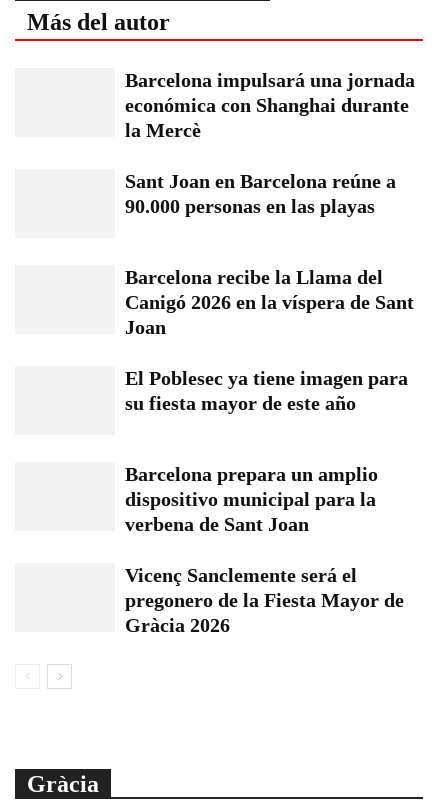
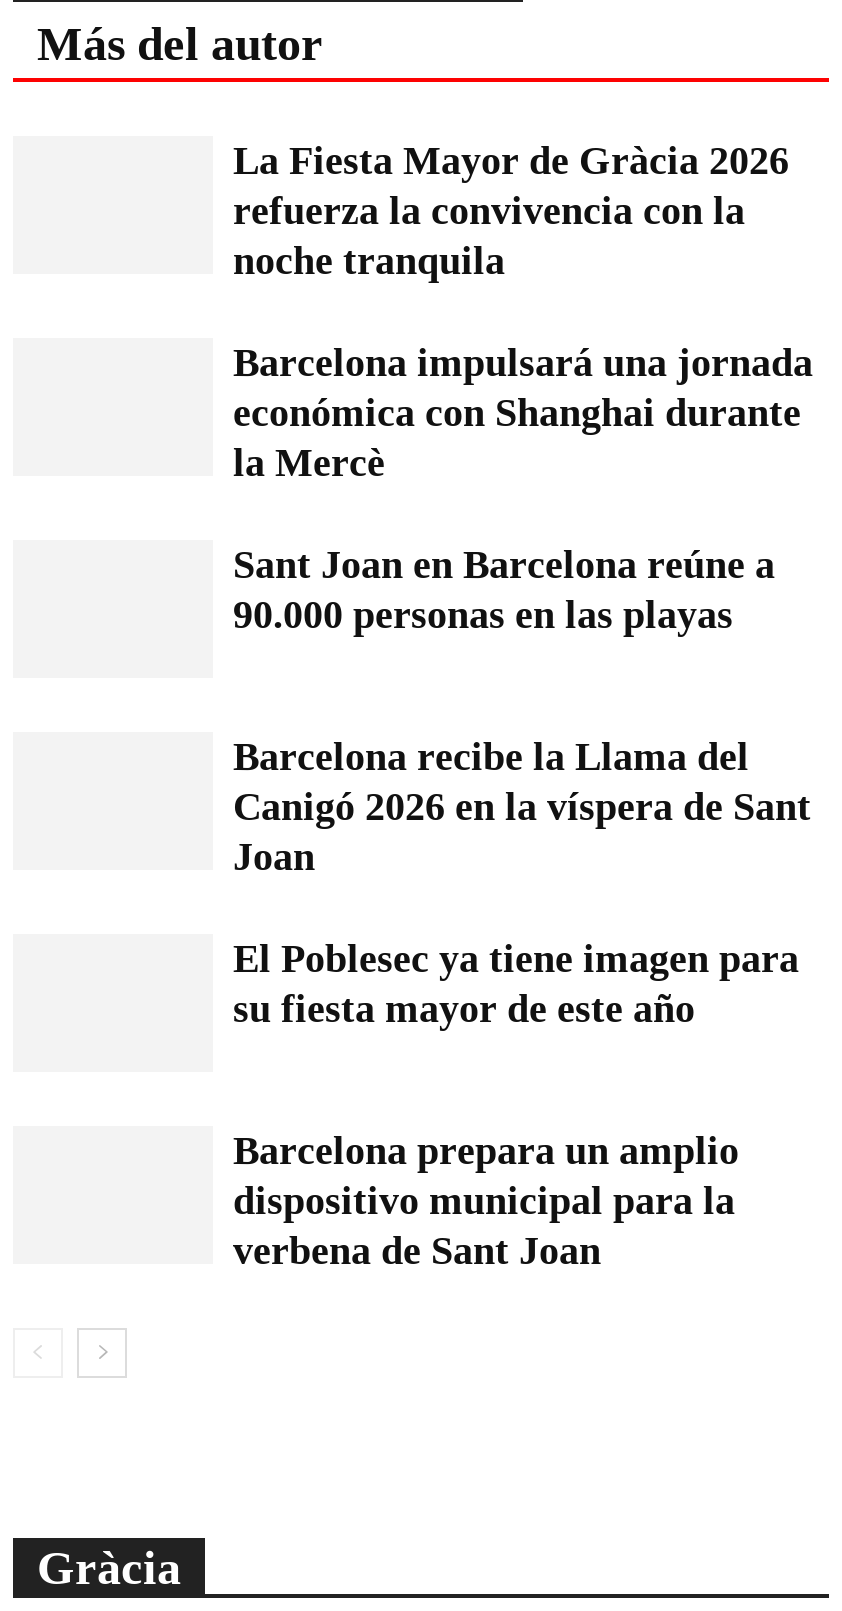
none -> [233,138,789,282] La Fiesta Mayor de Gràcia 2026 | refuerza la convivencia con la | noche tranquila
moved [125,69,415,535] -> [233,340,813,1272]: Barcelona impulsará una jornada | económica con Shanghai durante | la Mercè | ... | dispositivo municipal para la | verbena de Sant Joan
[125,564,404,636] Vicenç Sanclemente será el | pregonero de la Fiesta Mayor de | Gràcia 2026 -> none

